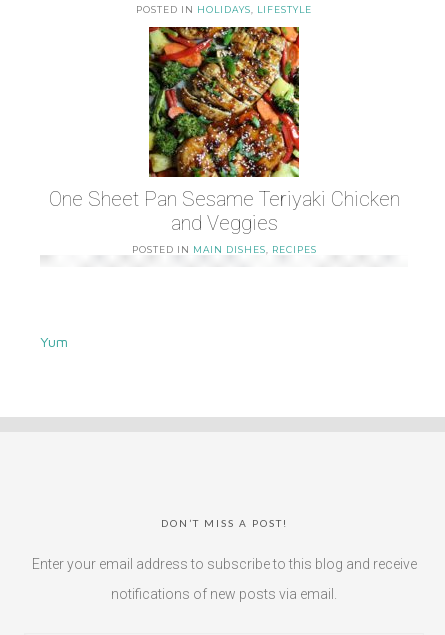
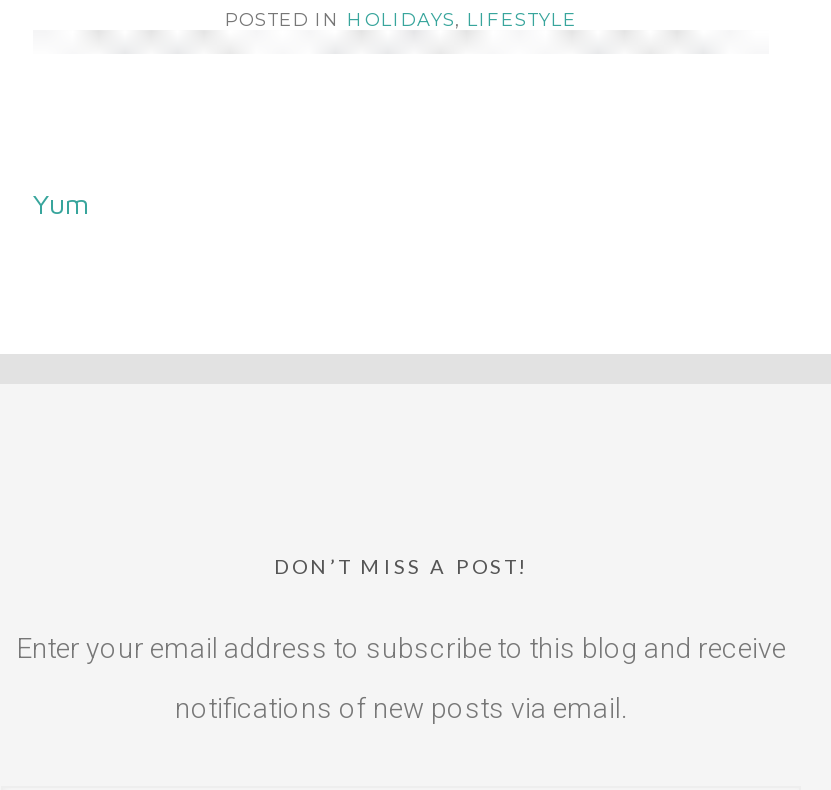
[48,26,399,255] [image] | One Sheet Pan Sesame Teriyaki Chicken | and Veggies | POSTED IN MAIN DISHES, RECIPES -> none

